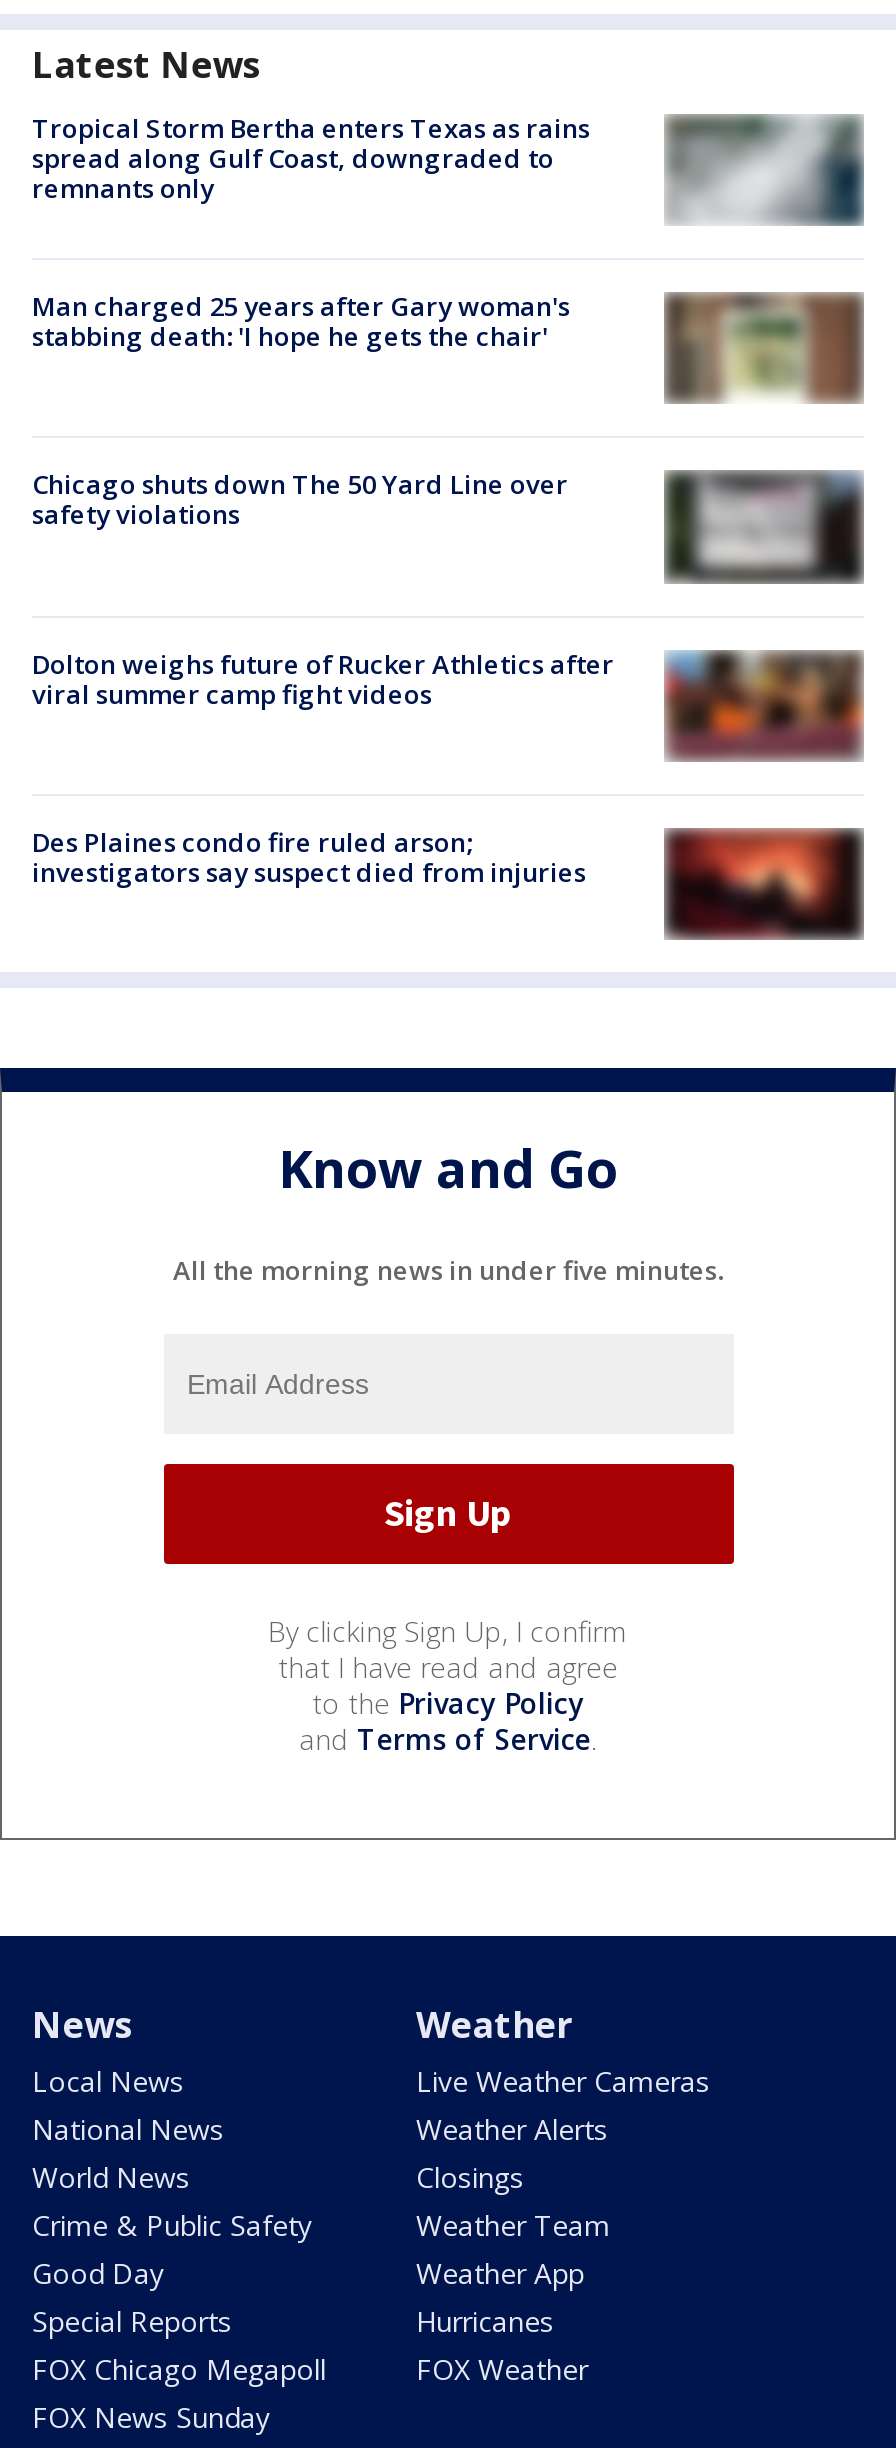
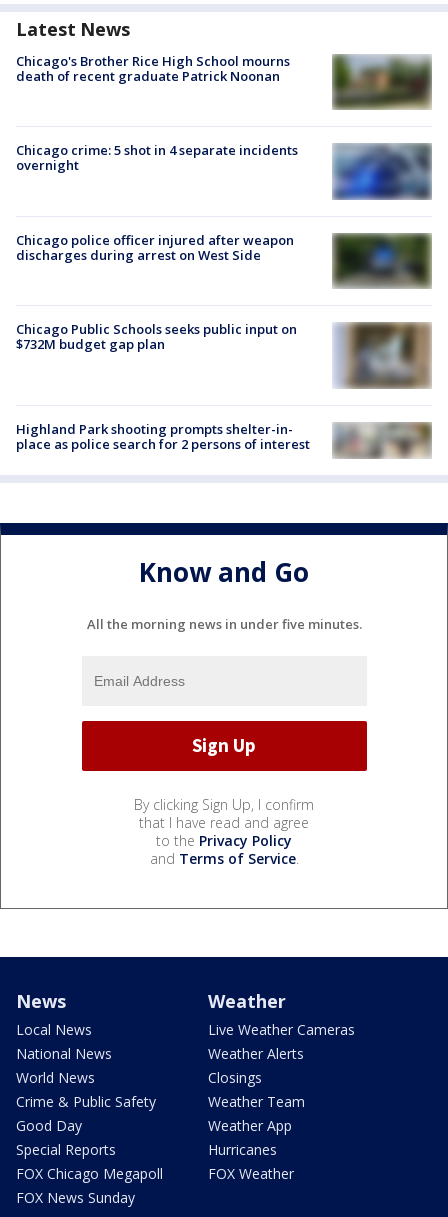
[32,110,590,206] Tropical Storm Bertha enters Texas as rains | spread along Gulf Coast, downgraded to | remnants only -> [16,52,290,85] Chicago's Brother Rice High School mourns | death of recent graduate Patrick Noonan
[668,114,860,224] [image] -> [333,55,432,110] [image]
[32,289,570,355] Man charged 25 years after Gary woman's | stabbing death: 'I hope he gets the chair' -> [16,141,298,174] Chicago crime: 5 shot in 4 separate incidents | overnight
[664,294,862,406] [image] -> [332,143,432,201] [image]
[32,467,568,533] Chicago shuts down The 50 Yard Line over | safety violations -> [16,231,294,264] Chicago police officer injured after weapon | discharges during arrest on West Side
[684,470,862,582] [image] -> [336,234,431,287] [image]
[32,646,862,784] [image] | Dolton weighs future of Rucker Athletics after | viral summer camp fight videos -> [16,320,432,390] [image] | Chicago Public Schools seeks public input on | $732M budget gap plan
[32,824,866,940] [image] | Des Plaines condo fire ruled arson; | investigators say suspect died from injuries -> [16,411,432,458] [image] | Highland Park shooting prompts shelter-in- | place as police search for 2 persons of interest

